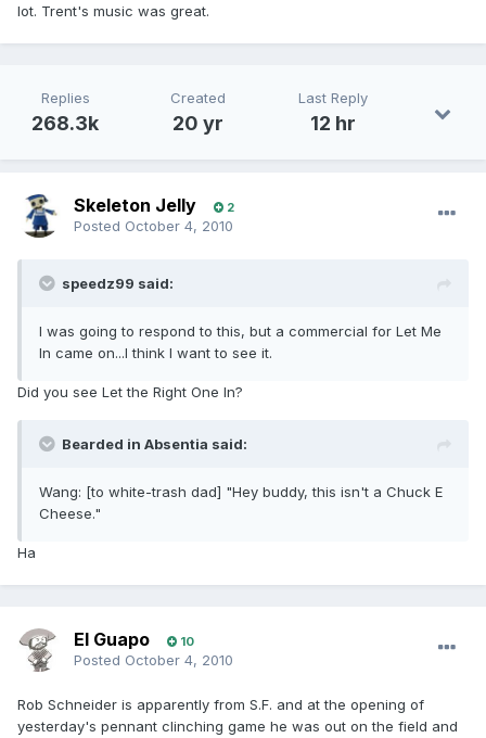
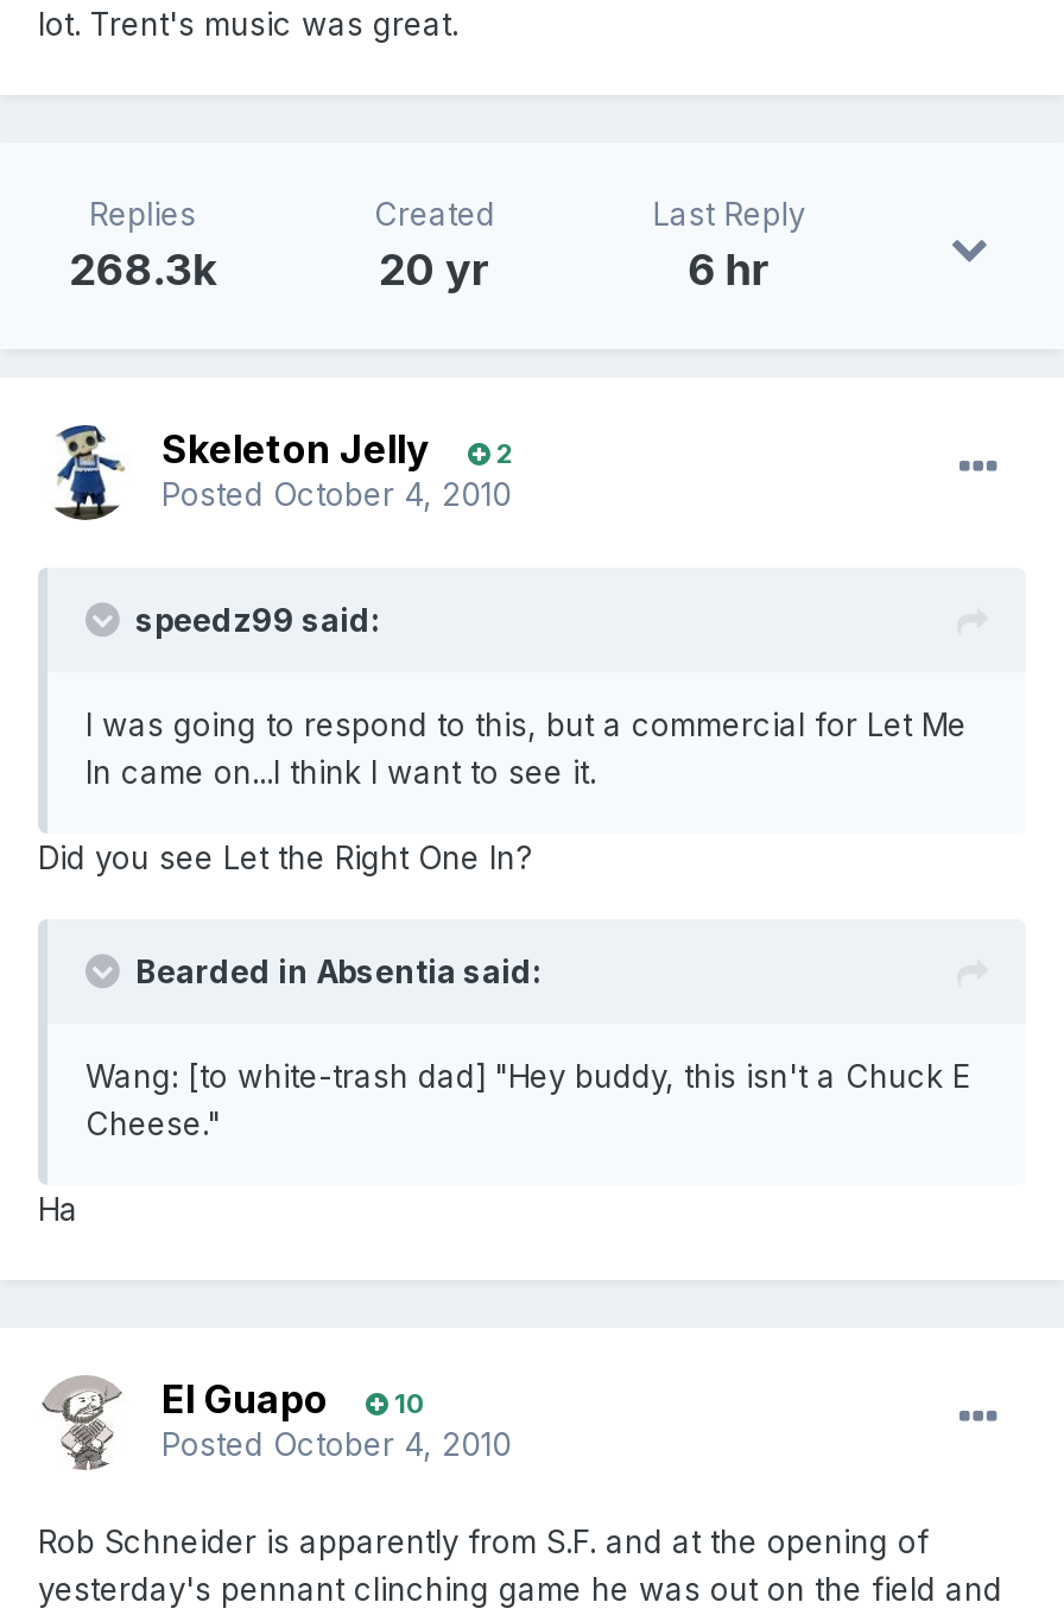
[310,112,356,135] 12 hr -> [687,245,770,295] 6 hr

